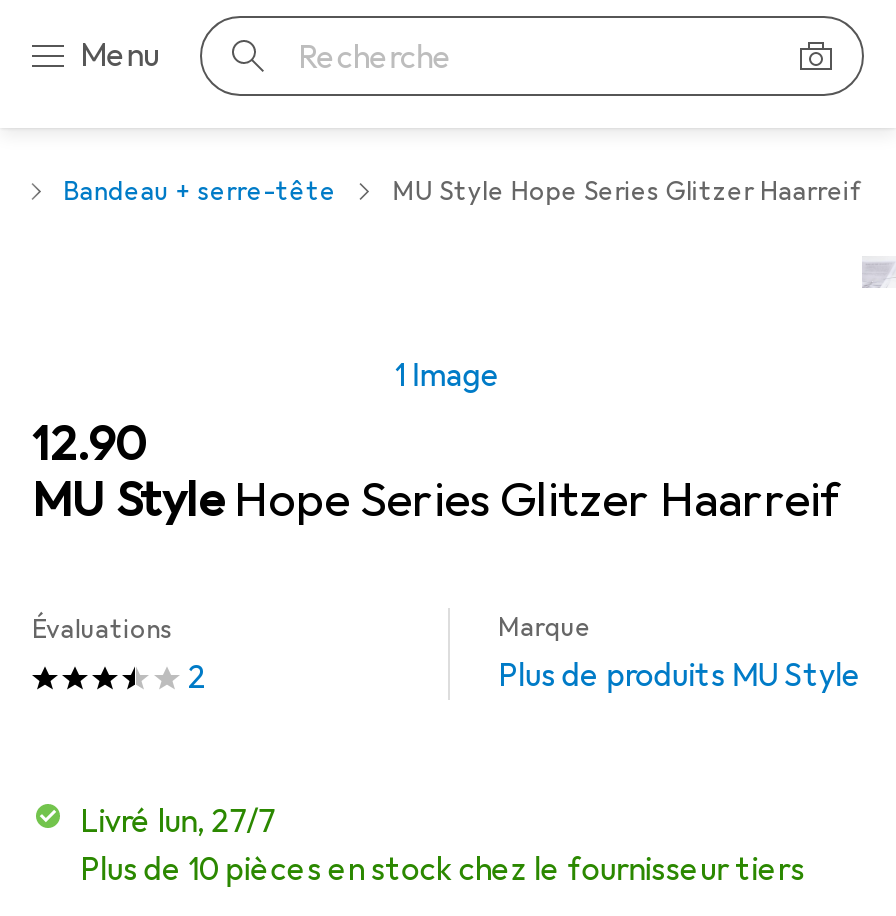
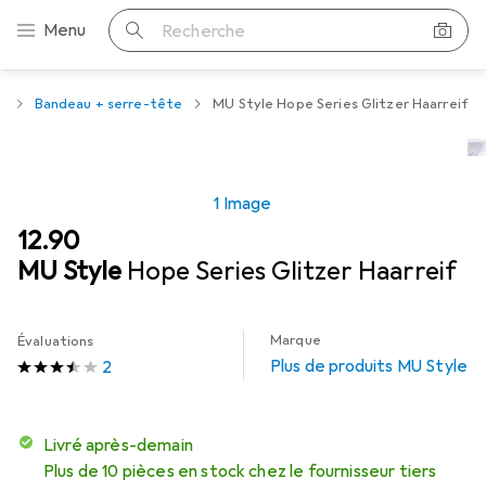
[98,802,277,842] Livré lun, 27/7 -> [53,435,193,456] Livré après-demain

